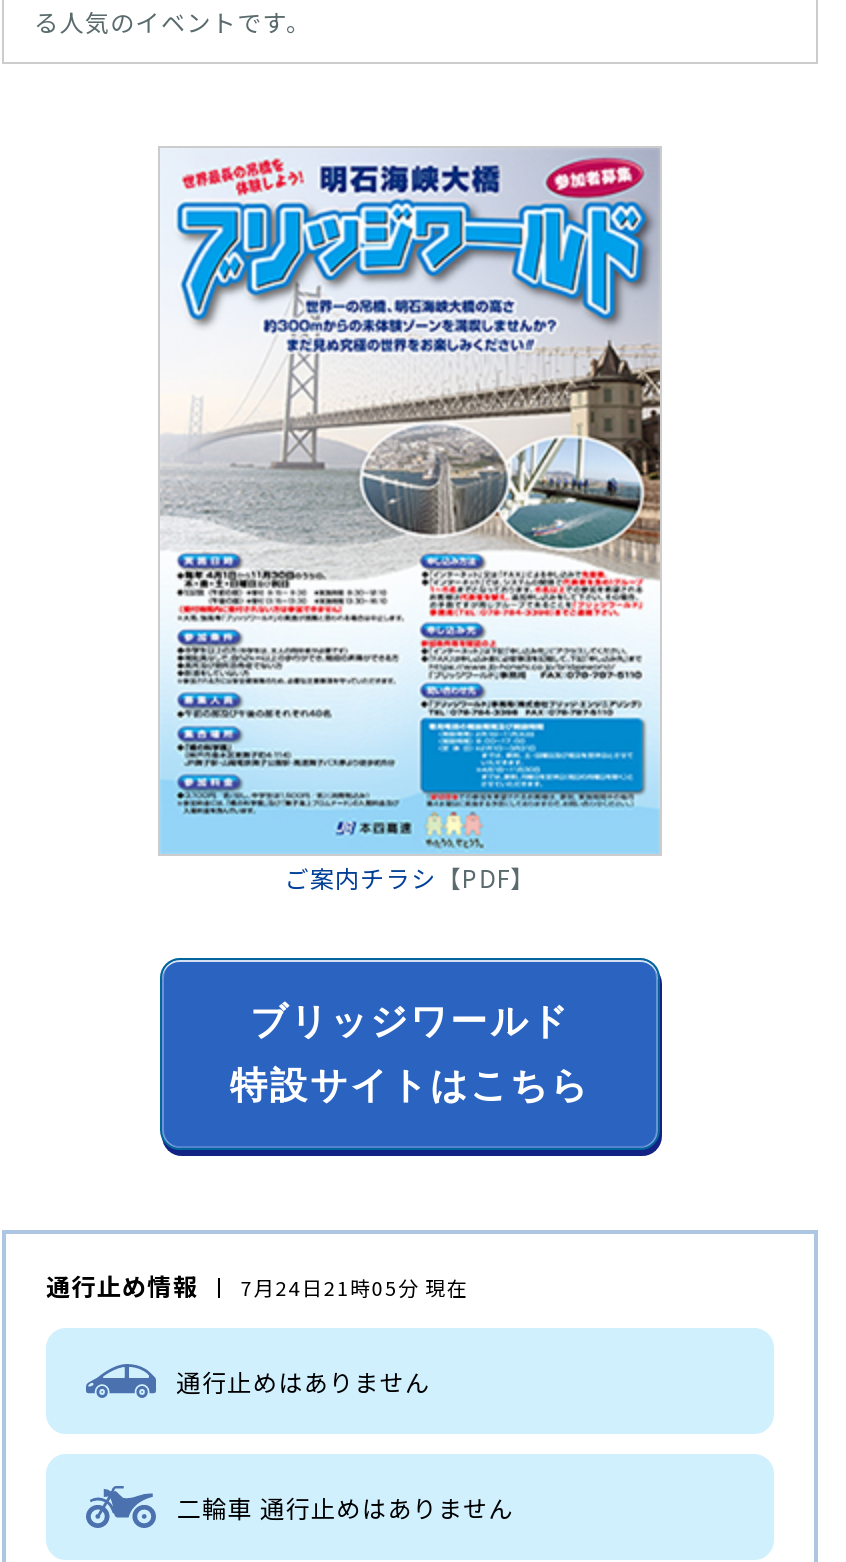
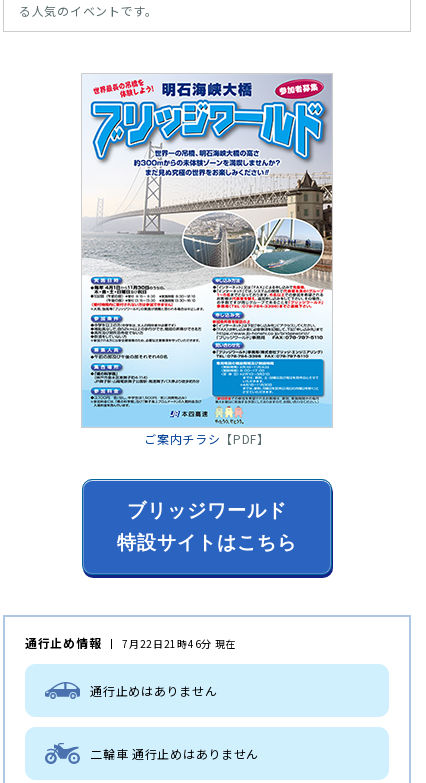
[240,1272,468,1302] 7月24日21時05分 現在 -> [122,636,236,651] 7月22日21時46分 現在

